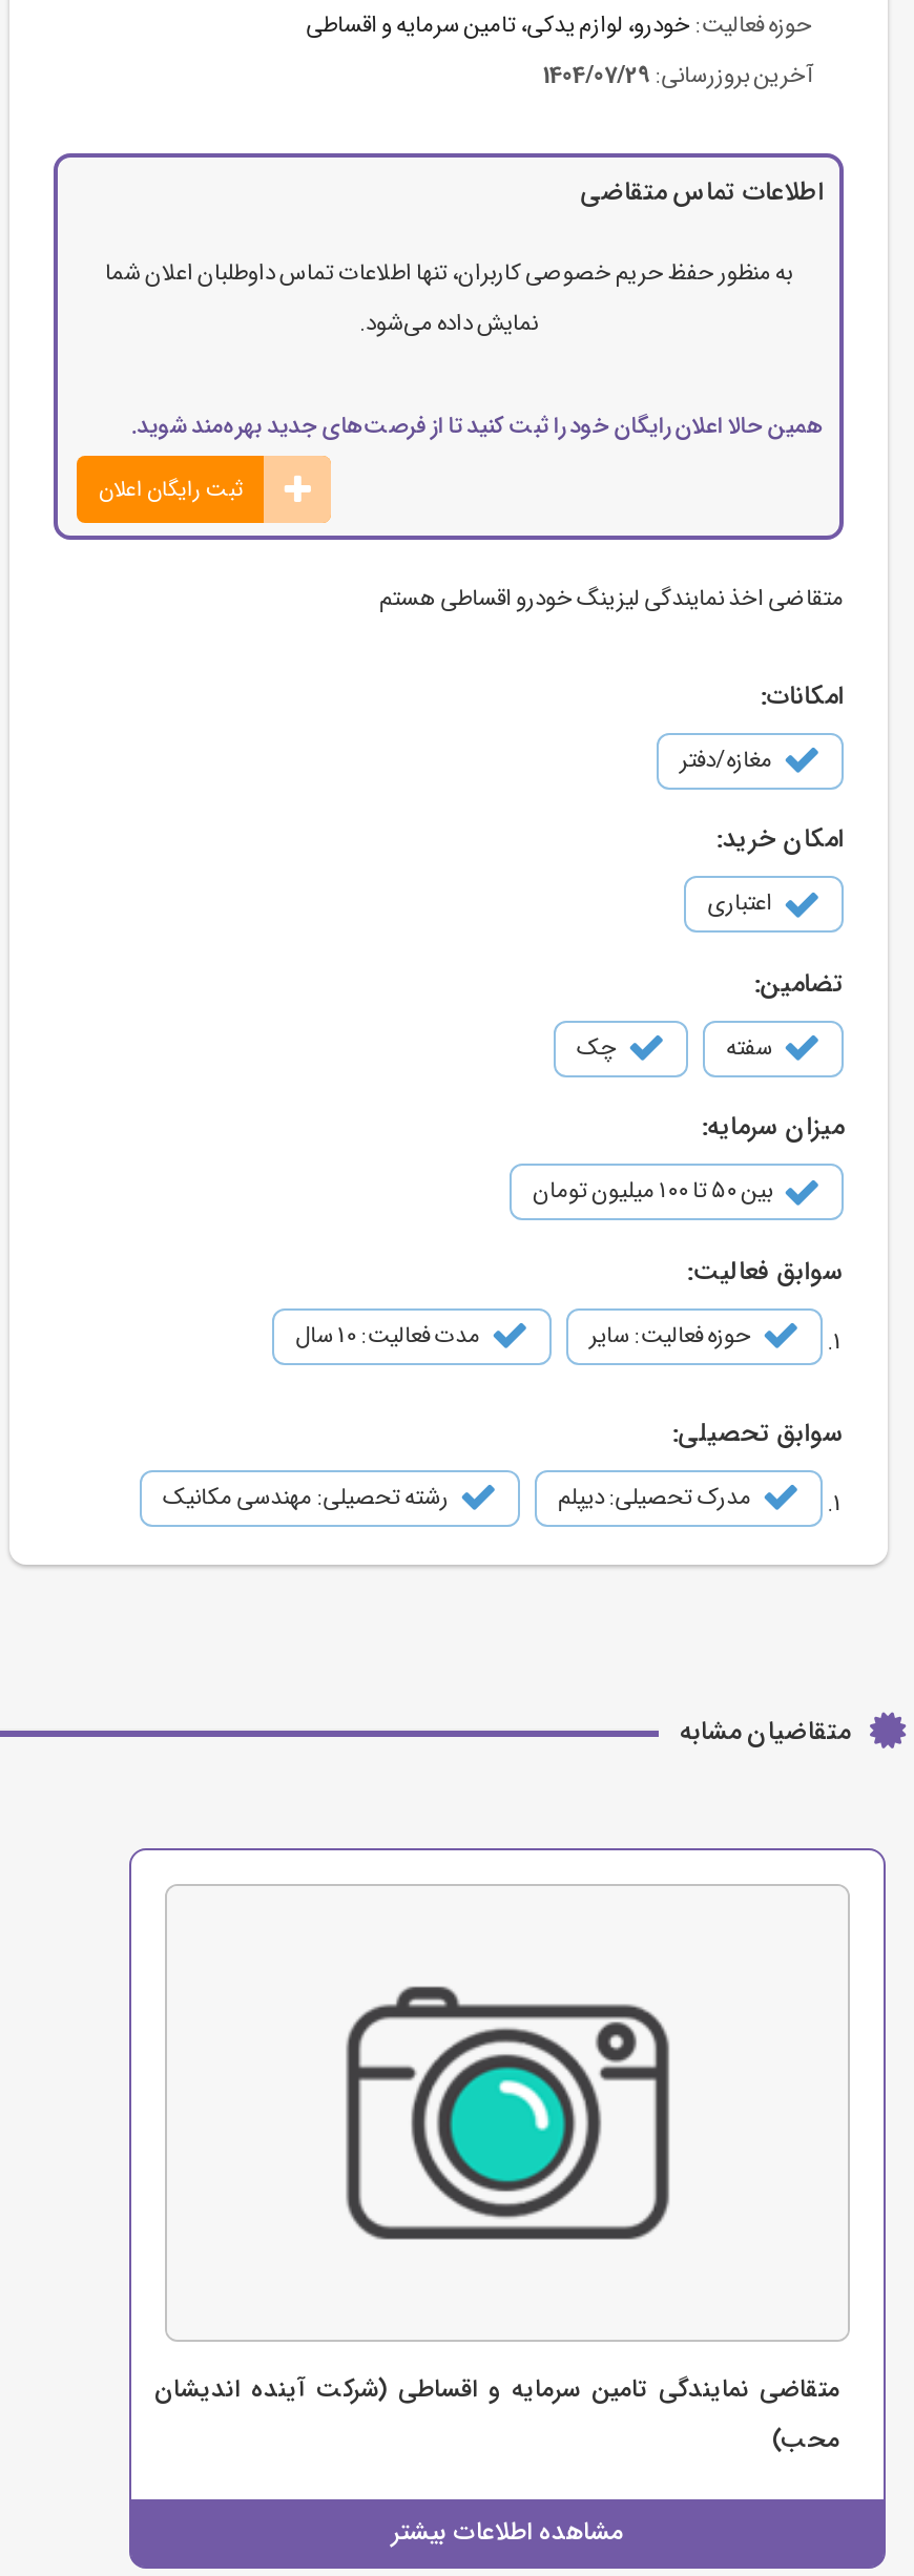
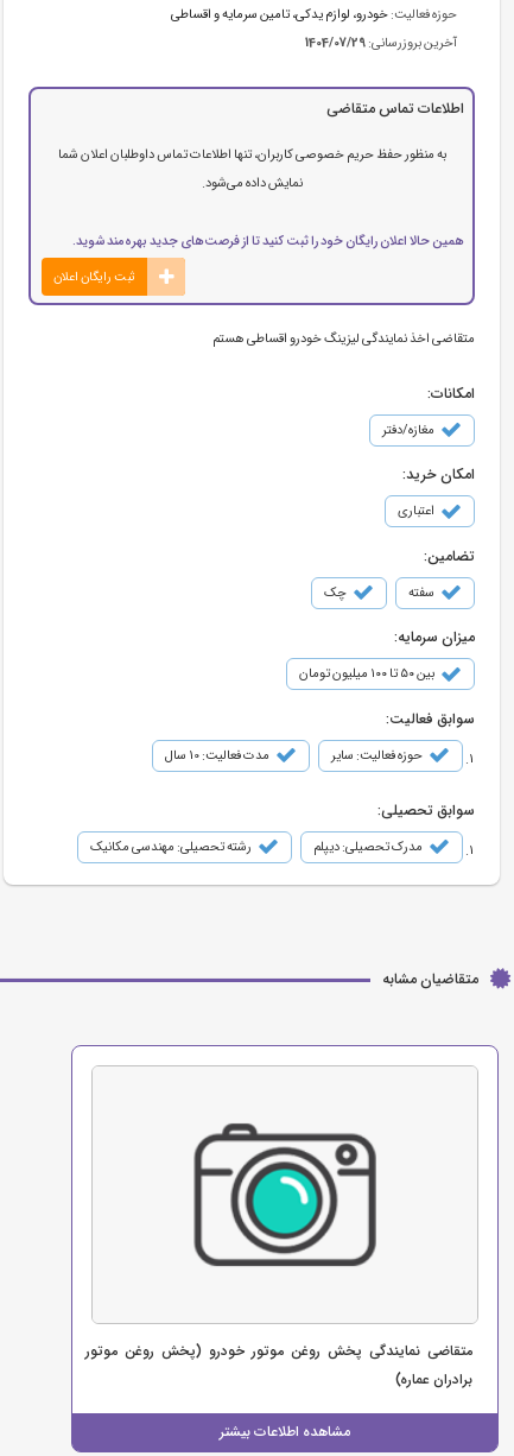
[154,2371,839,2459] متقاضی نمایندگی تامین سرمایه و اقساطی (شرکت آینده اندیشان | محب) -> [85,1340,472,1390] متقاضی نمایندگی پخش روغن موتور خودرو (پخش روغن موتور | برادران عماره)

